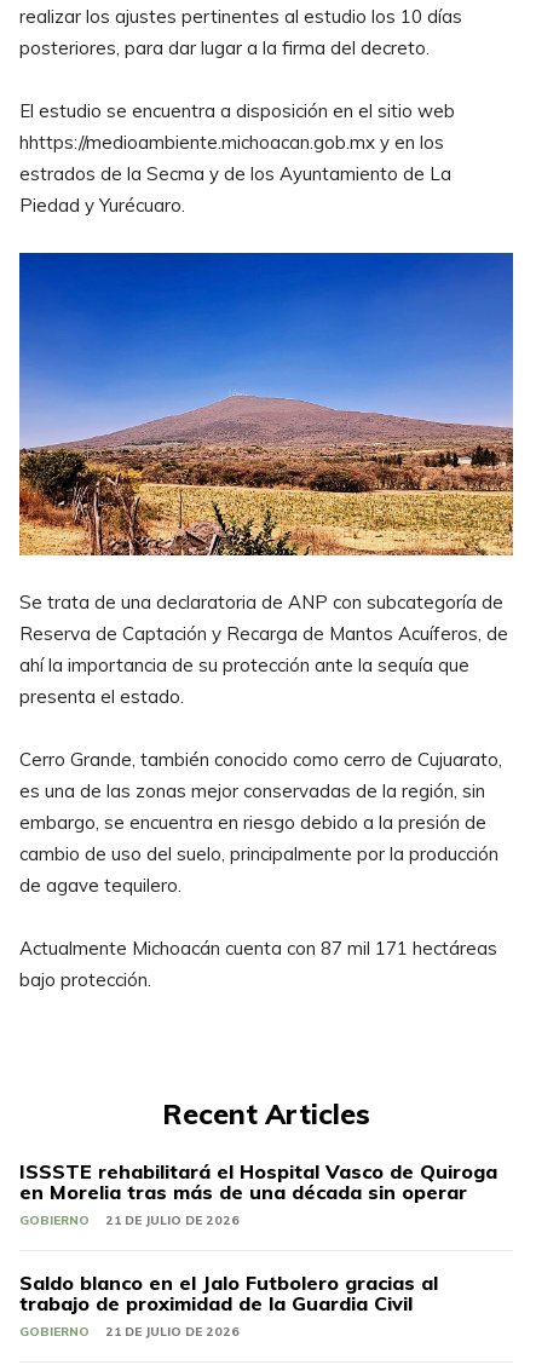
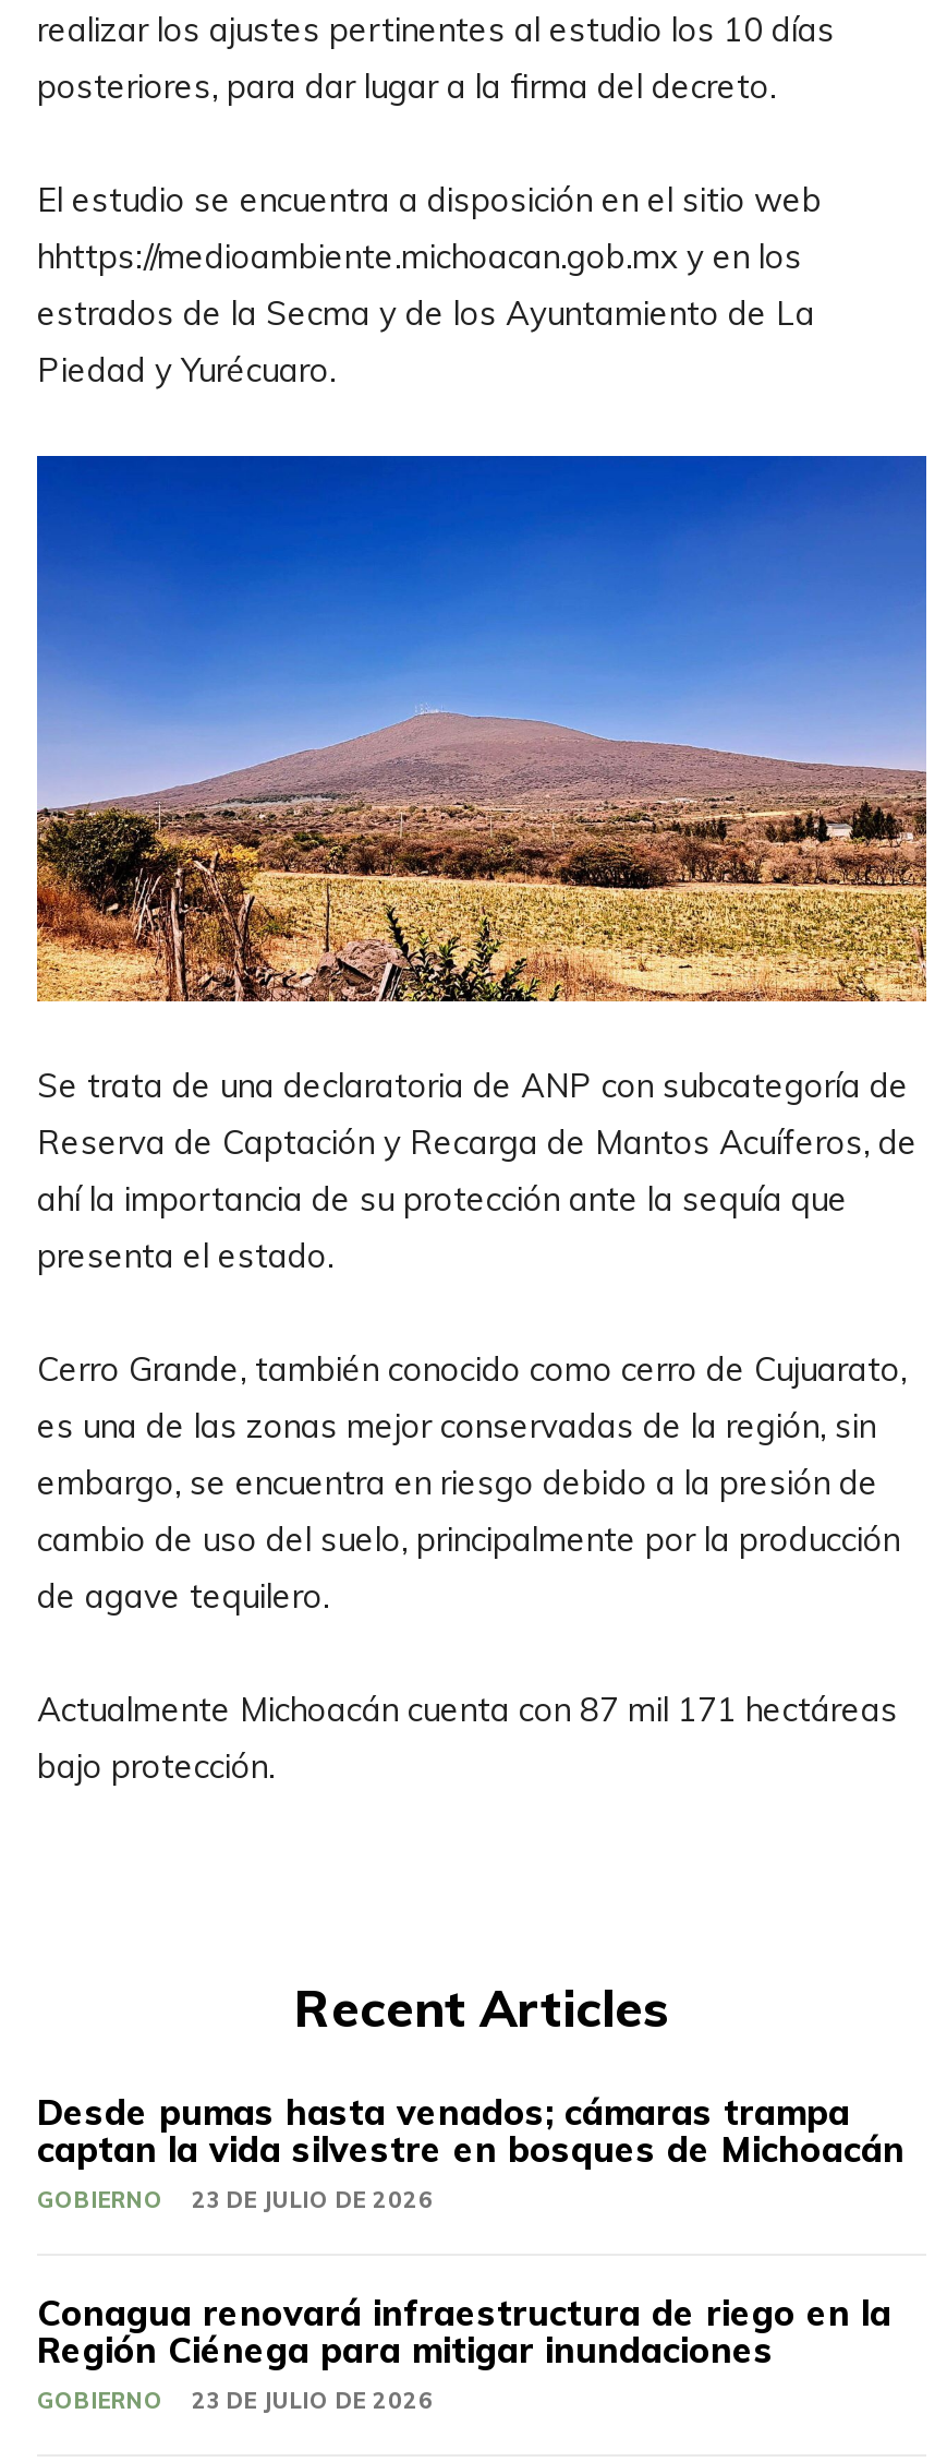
[19,1160,497,1204] ISSSTE rehabilitará el Hospital Vasco de Quiroga | en Morelia tras más de una década sin operar -> [37,2091,904,2171] Desde pumas hasta venados; cámaras trampa | captan la vida silvestre en bosques de Michoacán
[19,1213,240,1229] GOBIERNO 21 DE JULIO DE 2026 -> [37,2187,434,2215] GOBIERNO 23 DE JULIO DE 2026
[19,1271,438,1316] Saldo blanco en el Jalo Futbolero gracias al | trabajo de proximidad de la Guardia Civil -> [37,2291,891,2372] Conagua renovará infraestructura de riego en la | Región Ciénega para mitigar inundaciones
[19,1324,240,1340] GOBIERNO 21 DE JULIO DE 2026 -> [37,2387,434,2416] GOBIERNO 23 DE JULIO DE 2026

